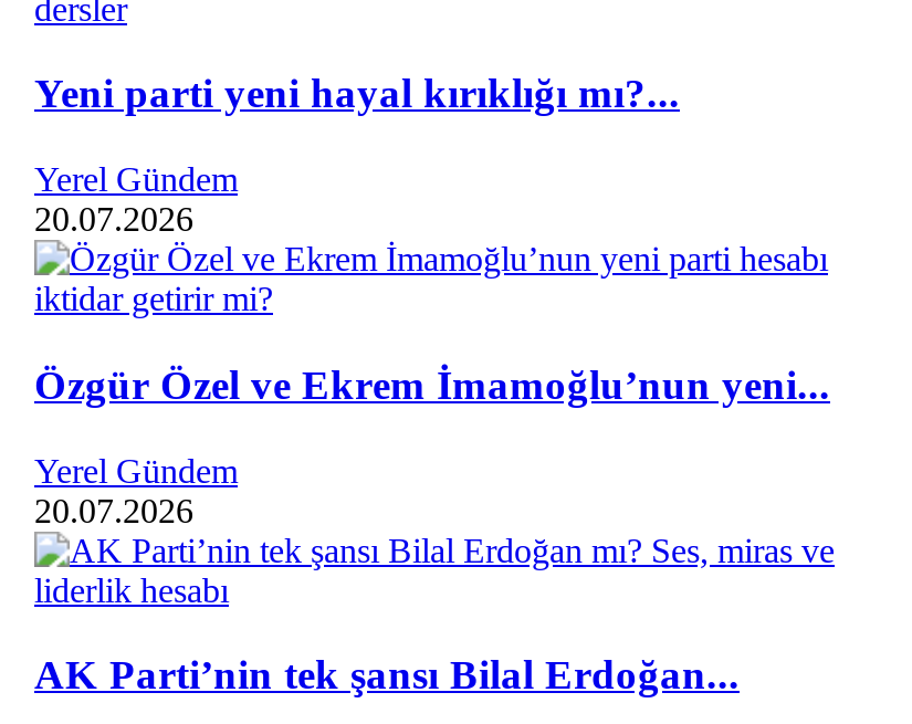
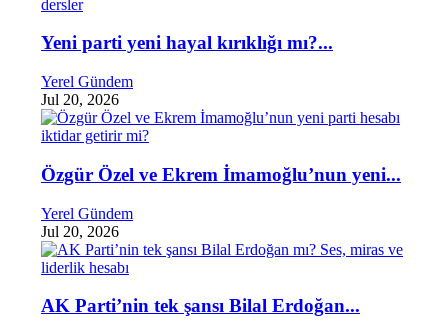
[34,201,193,238] 20.07.2026 -> [41,91,119,108] Jul 20, 2026
[34,491,193,529] 20.07.2026 -> [41,223,119,240] Jul 20, 2026

